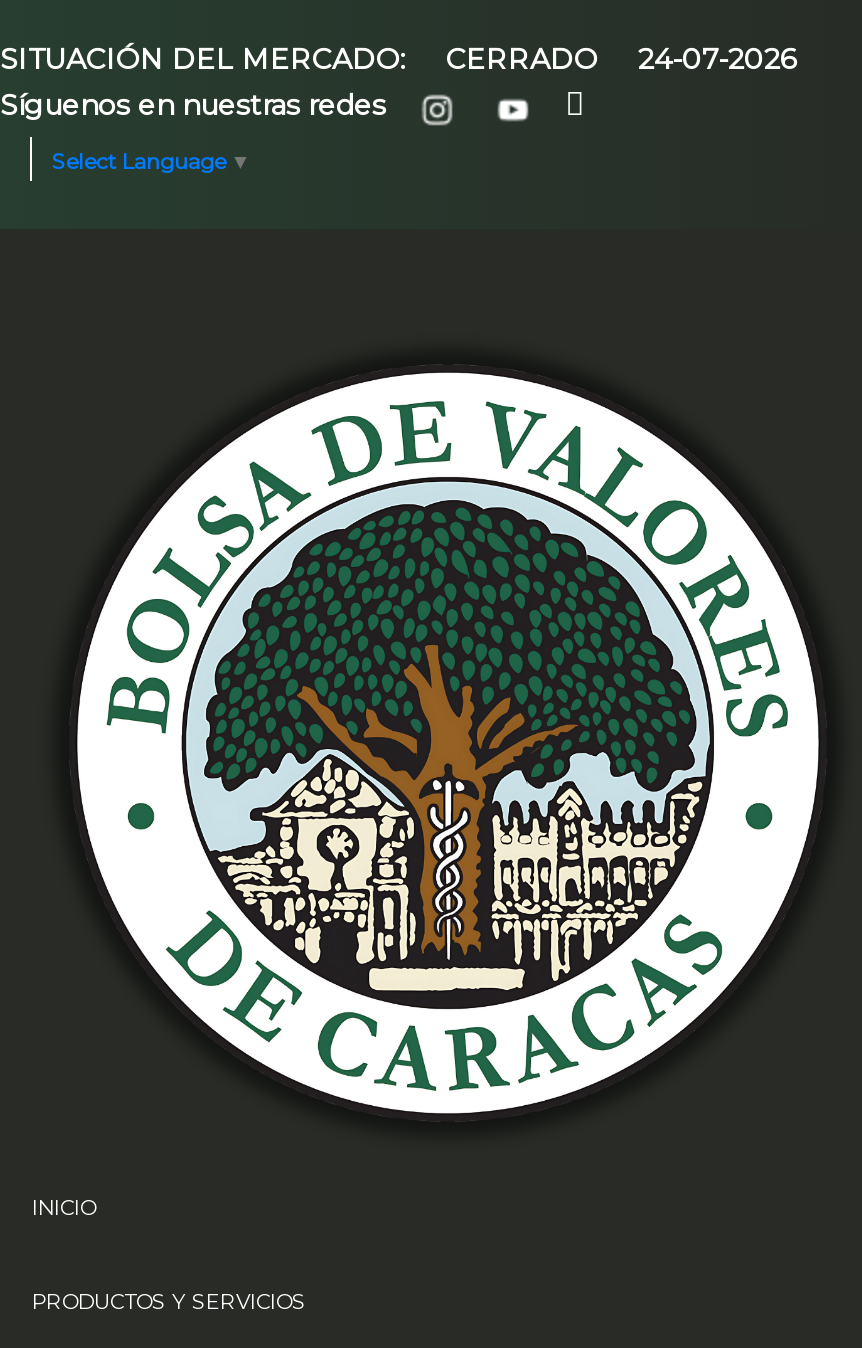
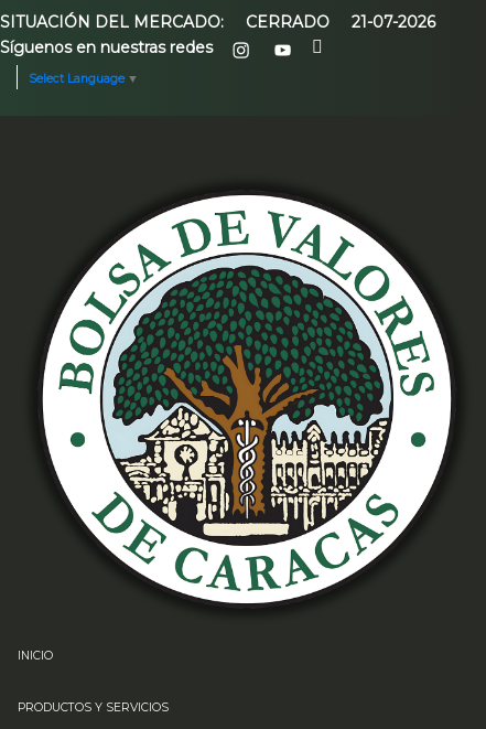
[0,41,796,77] SITUACIÓN DEL MERCADO: CERRADO 24-07-2026 -> [0,12,435,32] SITUACIÓN DEL MERCADO: CERRADO 21-07-2026

